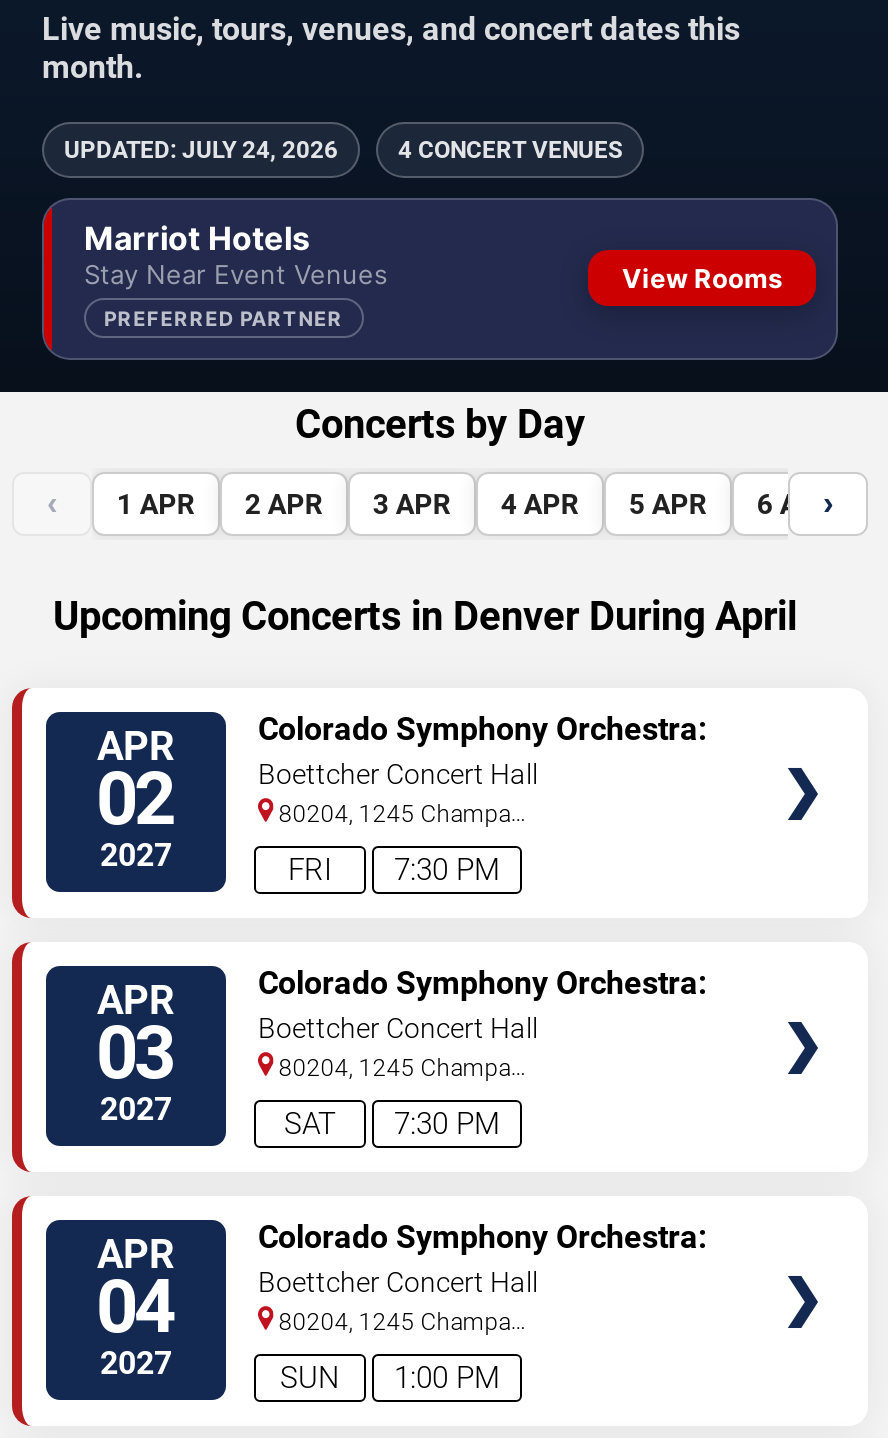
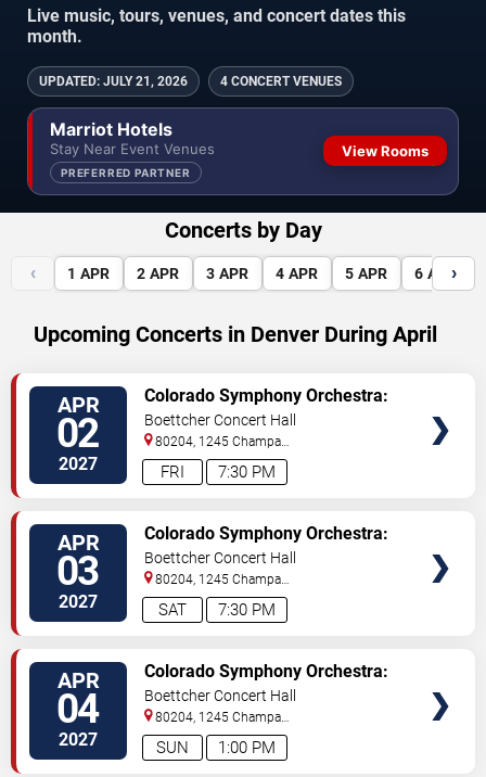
[64,135,338,163] UPDATED: JULY 24, 2026 -> [39,73,188,89] UPDATED: JULY 21, 2026

